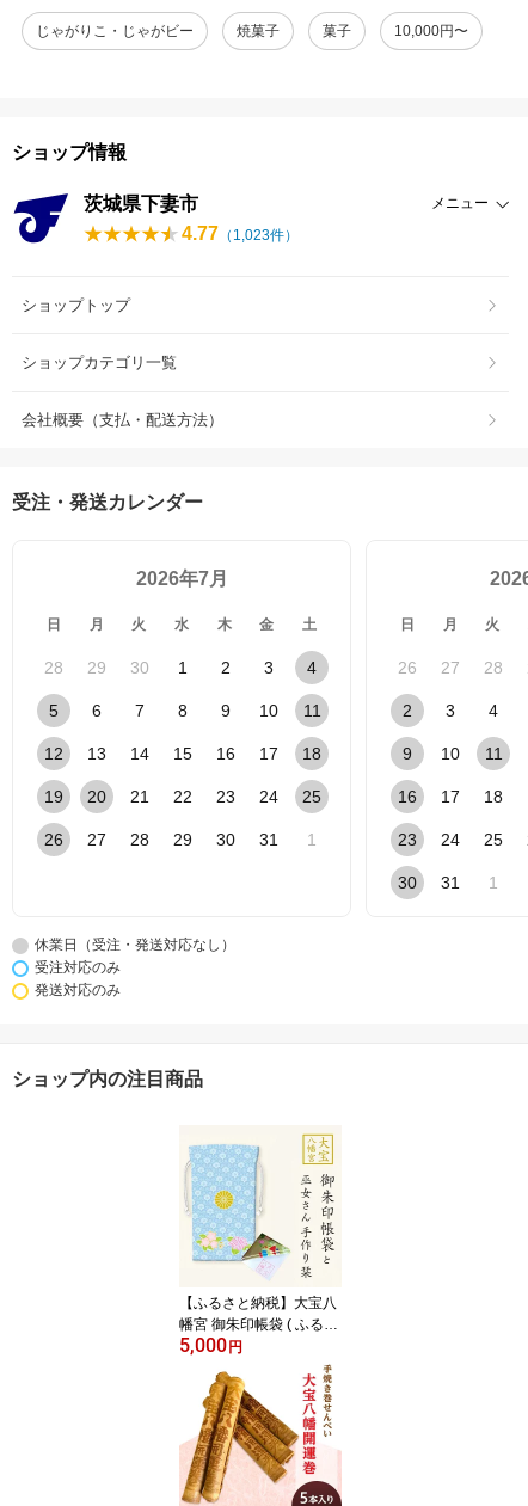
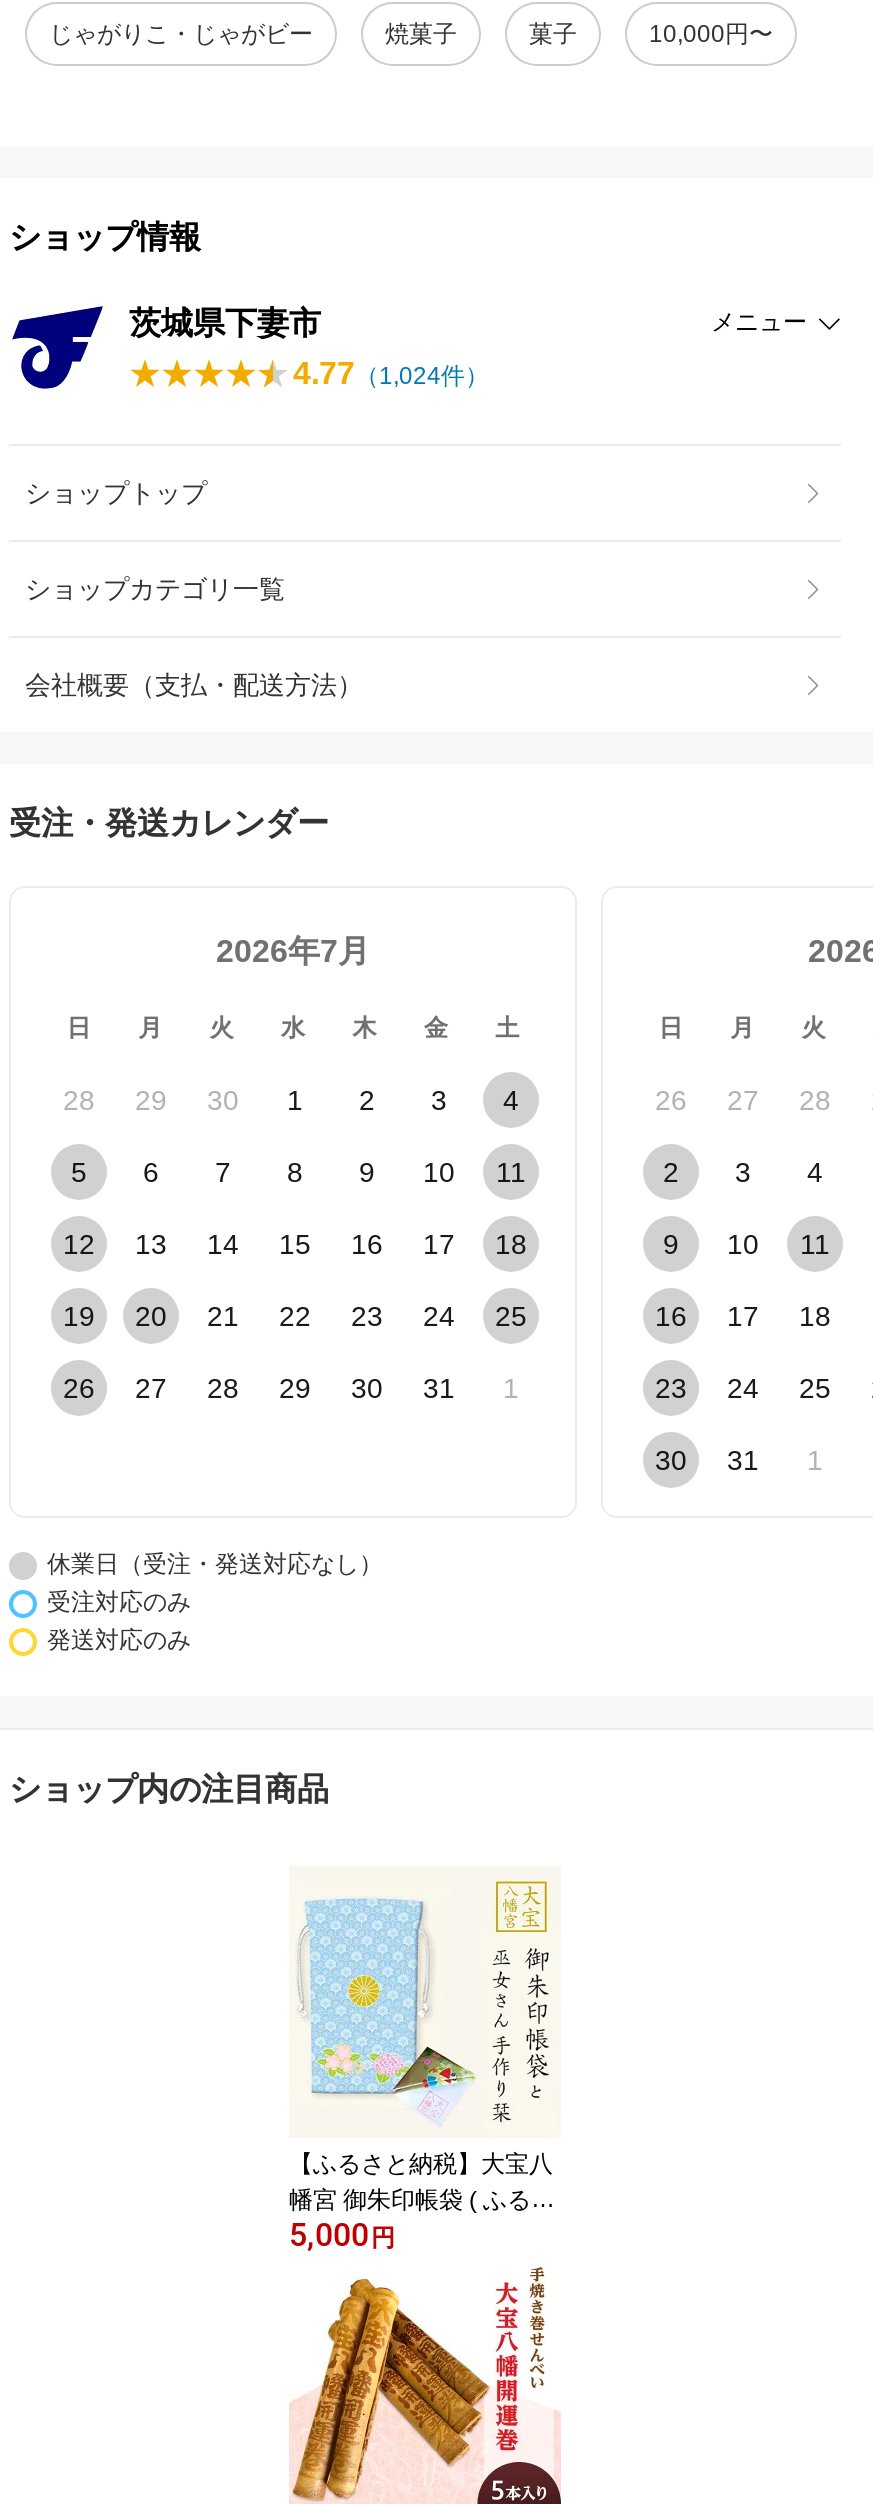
[182,223,299,244] 4.77（1,023件） -> [293,356,489,390] 4.77（1,024件）

